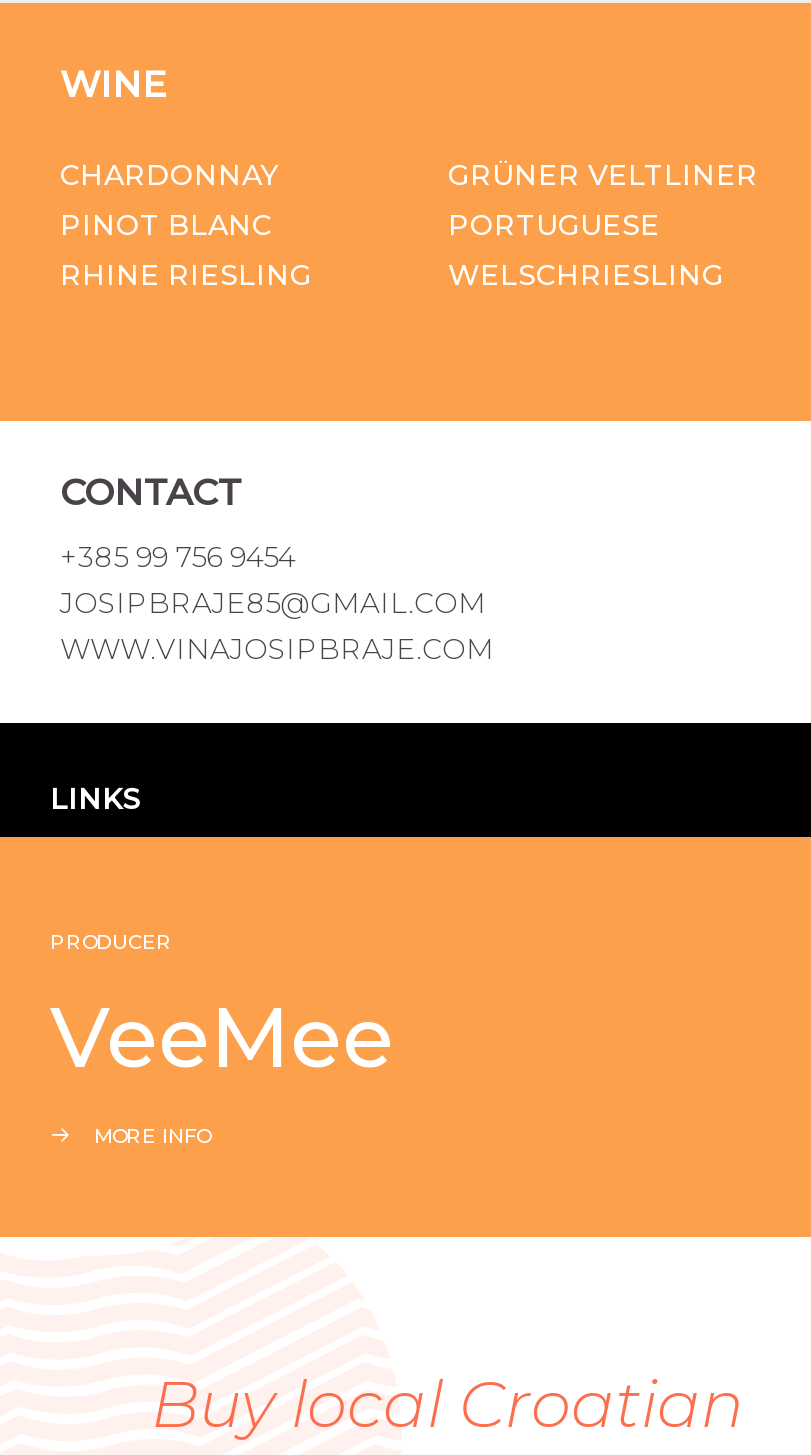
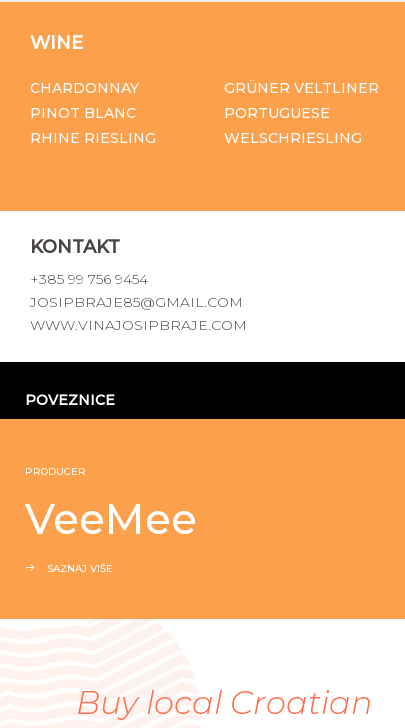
[60,470,242,514] CONTACT -> [30,236,120,258] KONTAKT
[50,780,140,816] LINKS -> [25,391,115,409] POVEZNICE
[94,1122,210,1148] MORE INFO -> [47,562,113,575] SAZNAJ VIŠE

